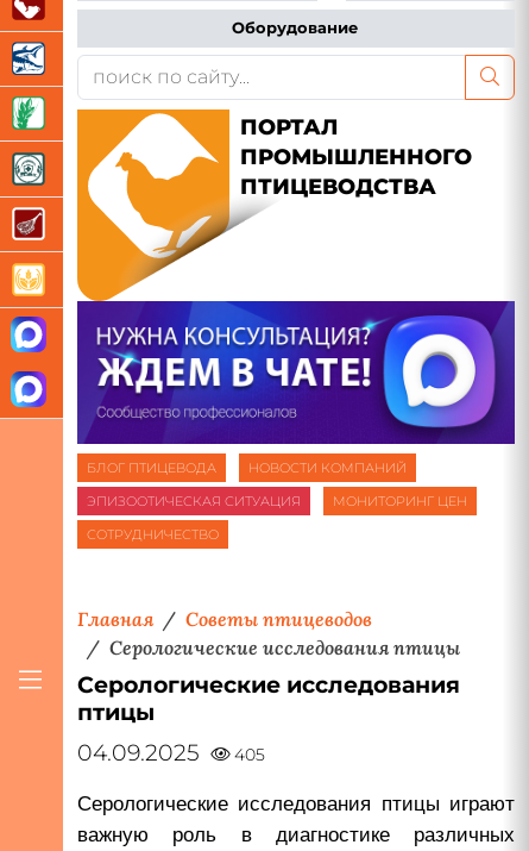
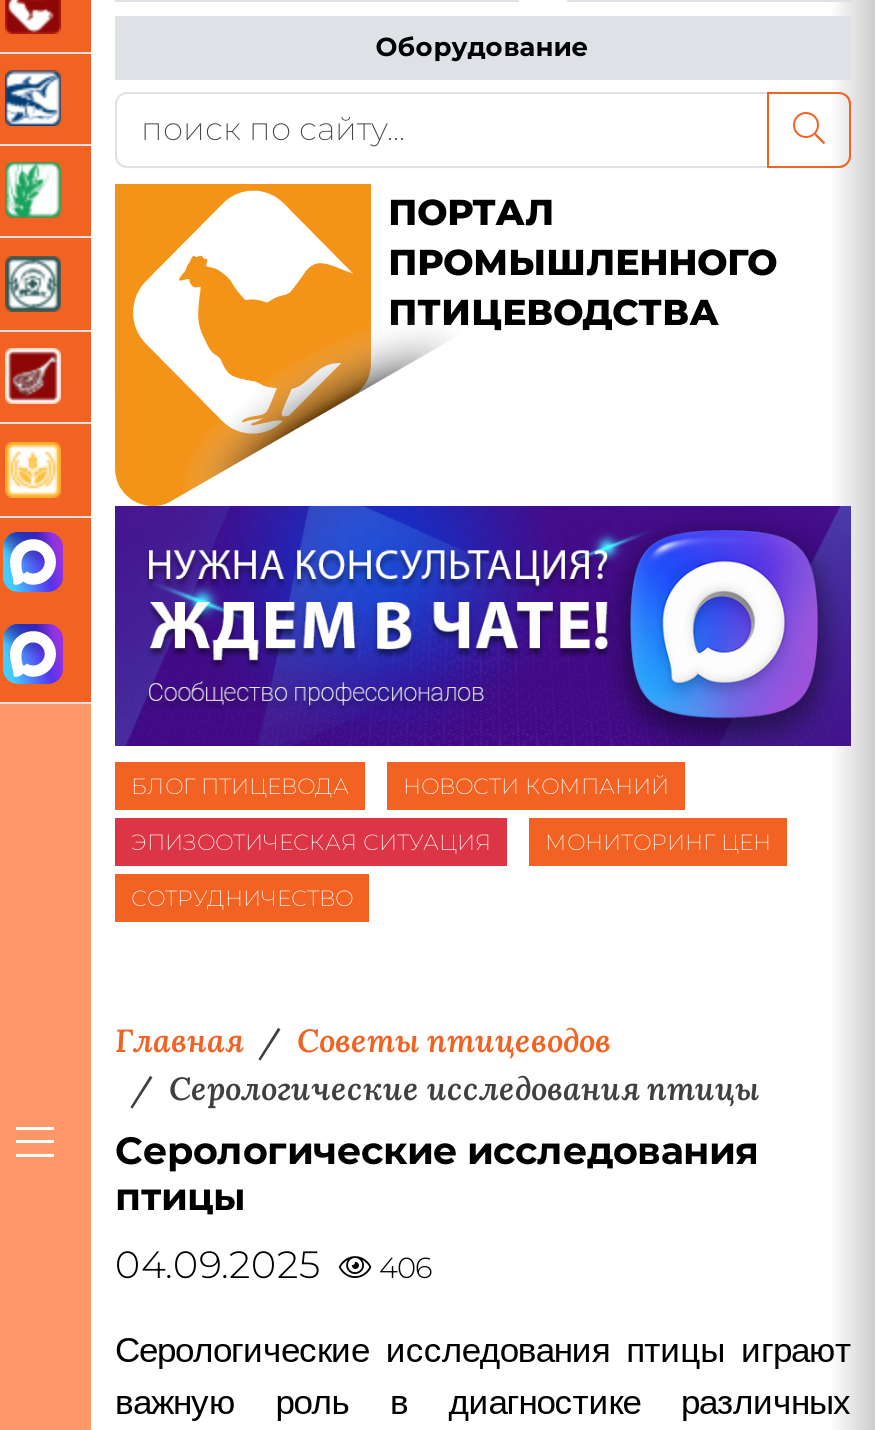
[77,738,265,767] 04.09.2025 405 -> [115,1240,431,1288] 04.09.2025 406

